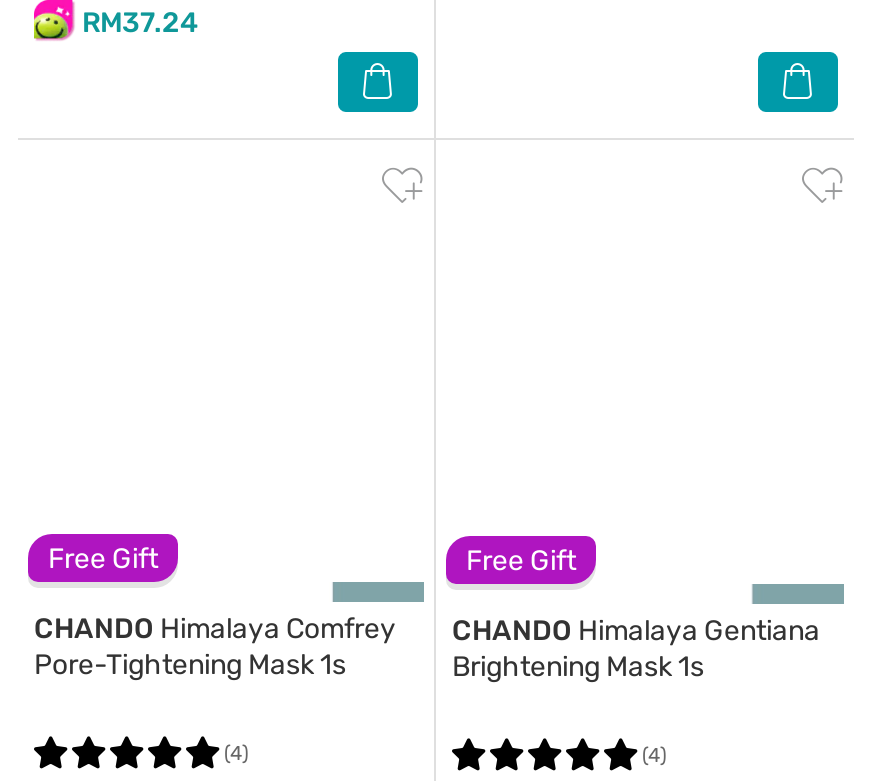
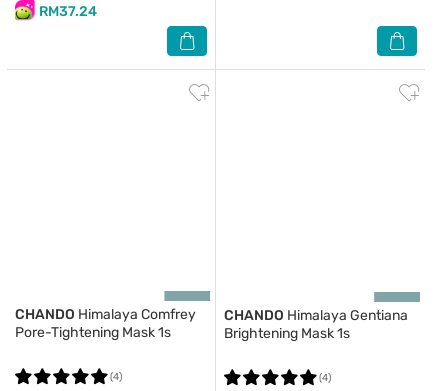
[48,542,158,576] Free Gift -> none
[466,544,576,578] Free Gift -> none

